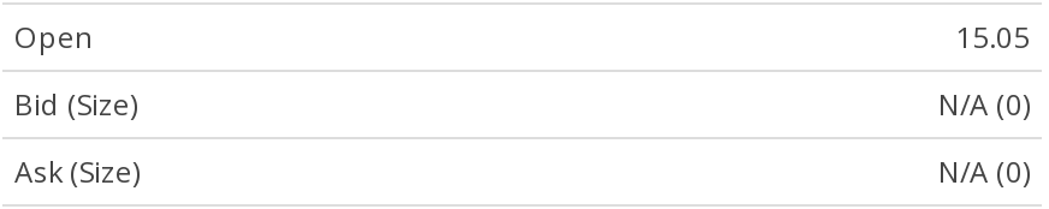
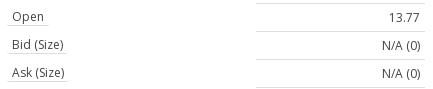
[955,18,1030,59] 15.05 -> [389,9,420,26] 13.77

